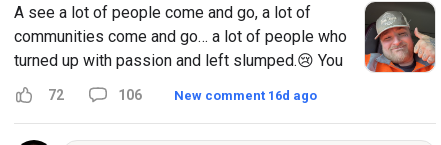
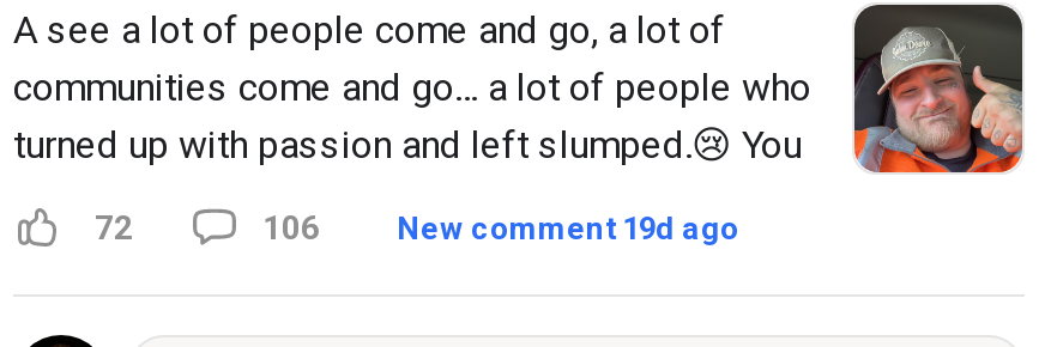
[174,88,317,103] New comment 16d ago -> [397,211,739,246] New comment 19d ago

